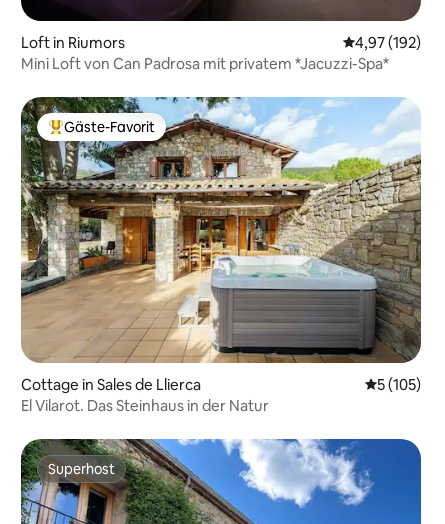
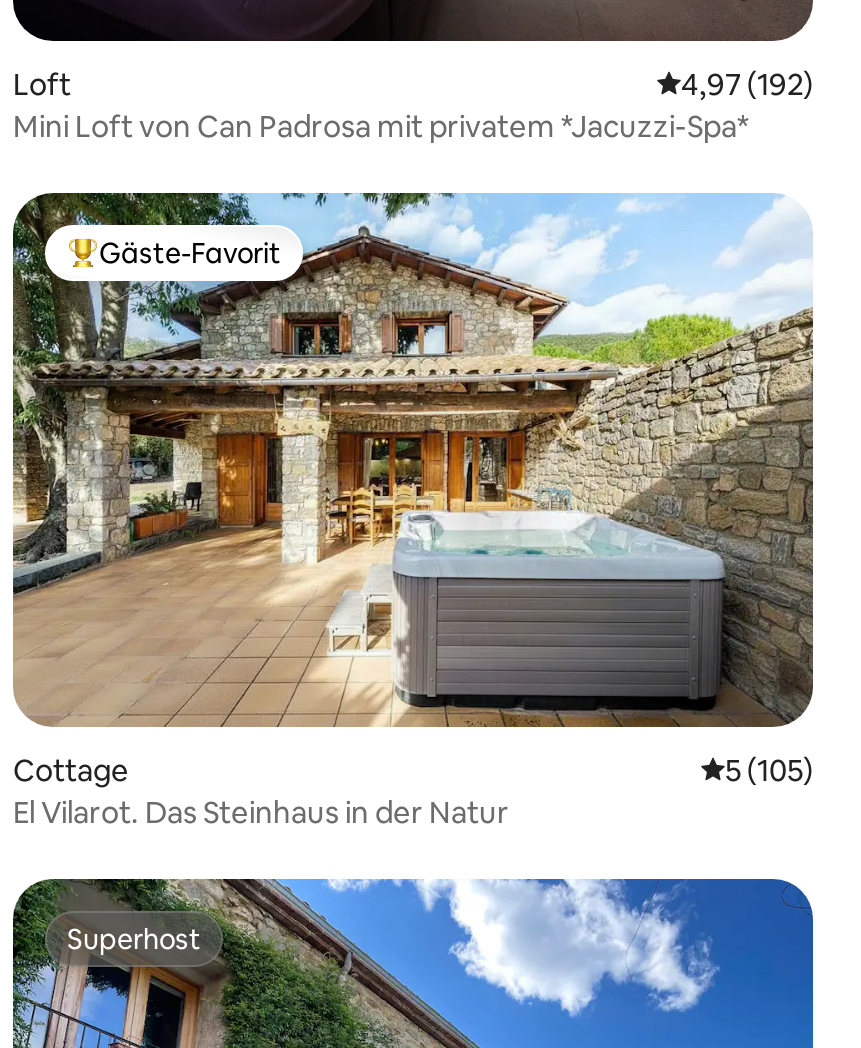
[21,33,125,52] Loft in Riumors -> [13,65,71,103] Loft
[21,375,201,394] Cottage in Sales de Llierca -> [13,751,129,789] Cottage

